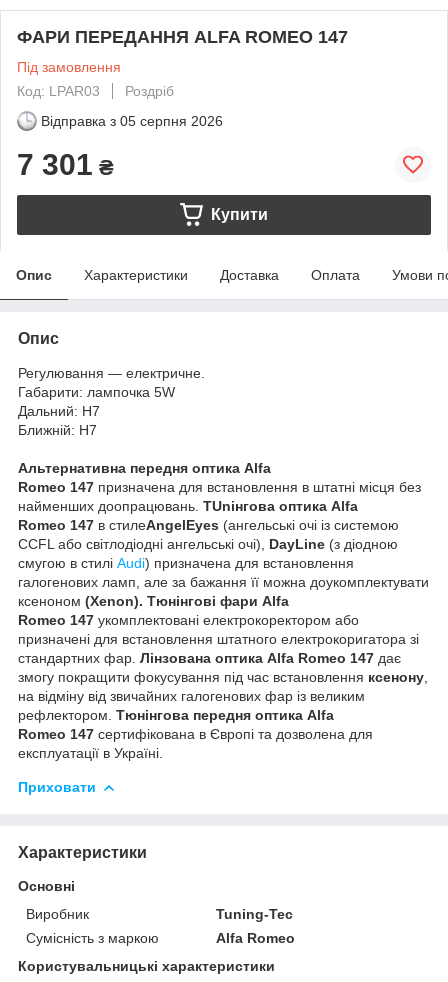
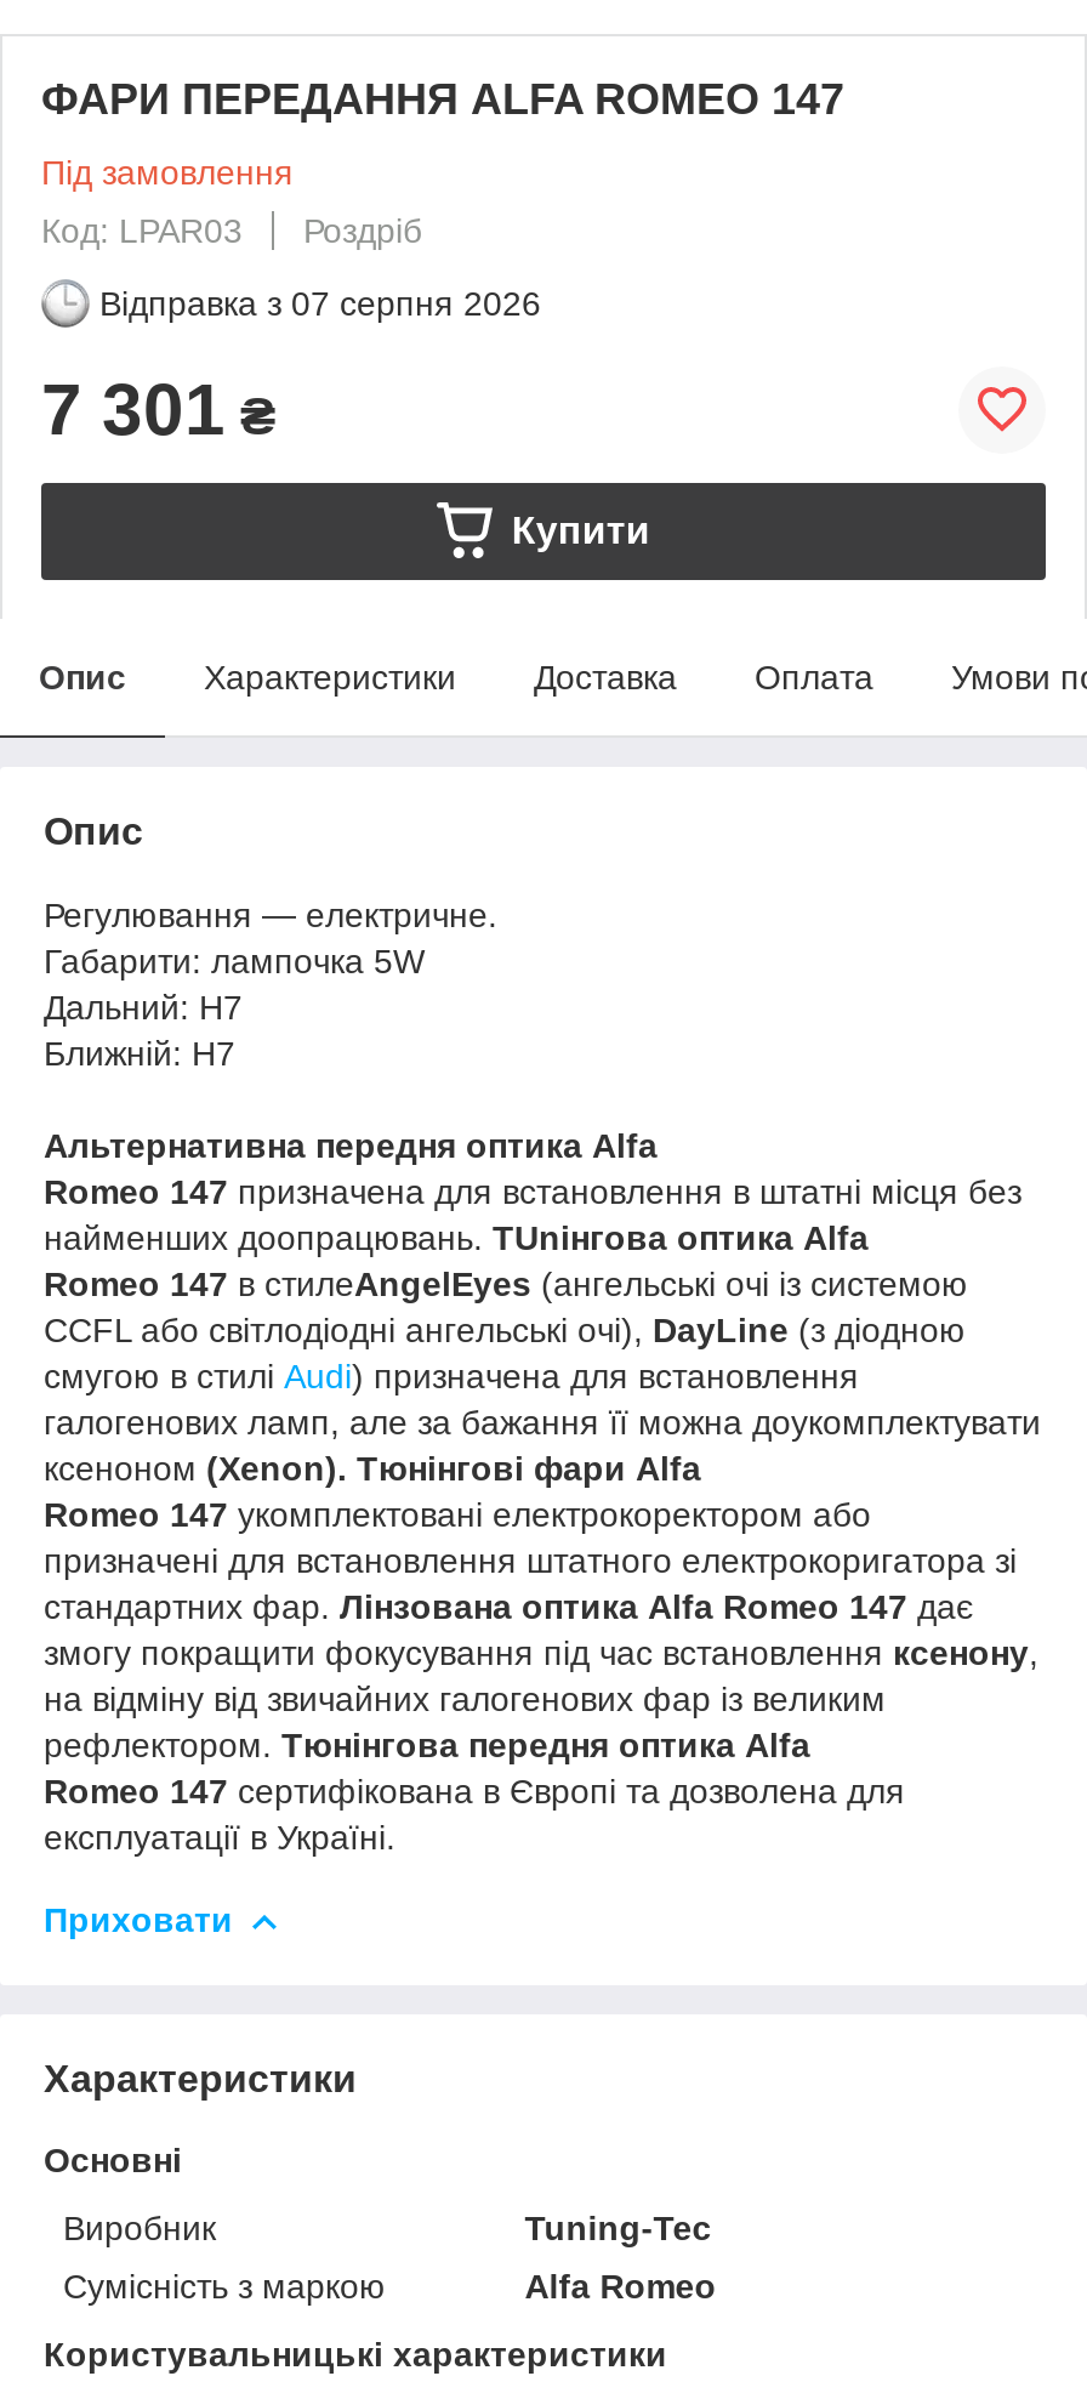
[41,113,223,129] Відправка з 05 серпня 2026 -> [99,283,541,322] Відправка з 07 серпня 2026

